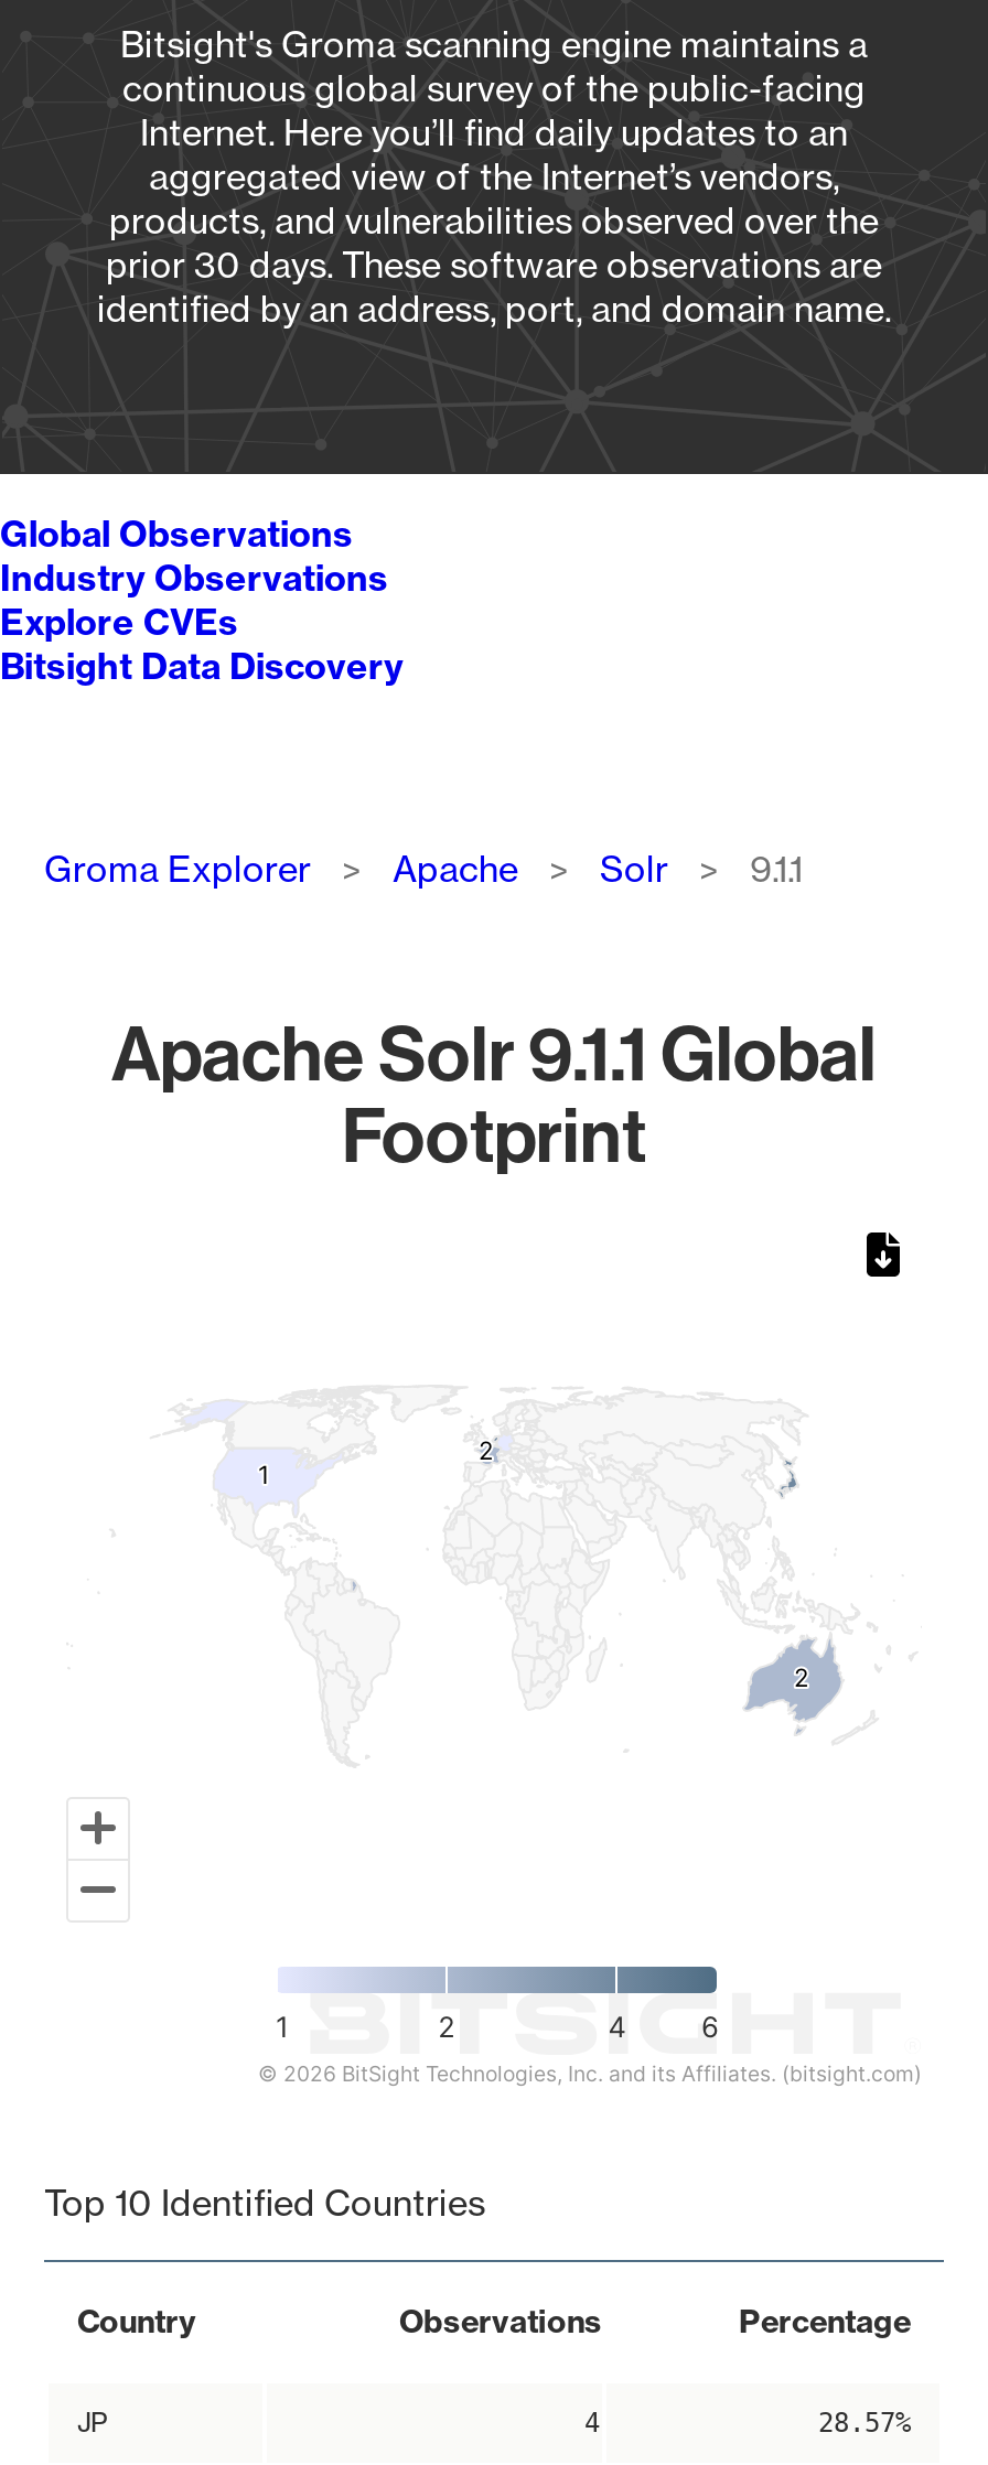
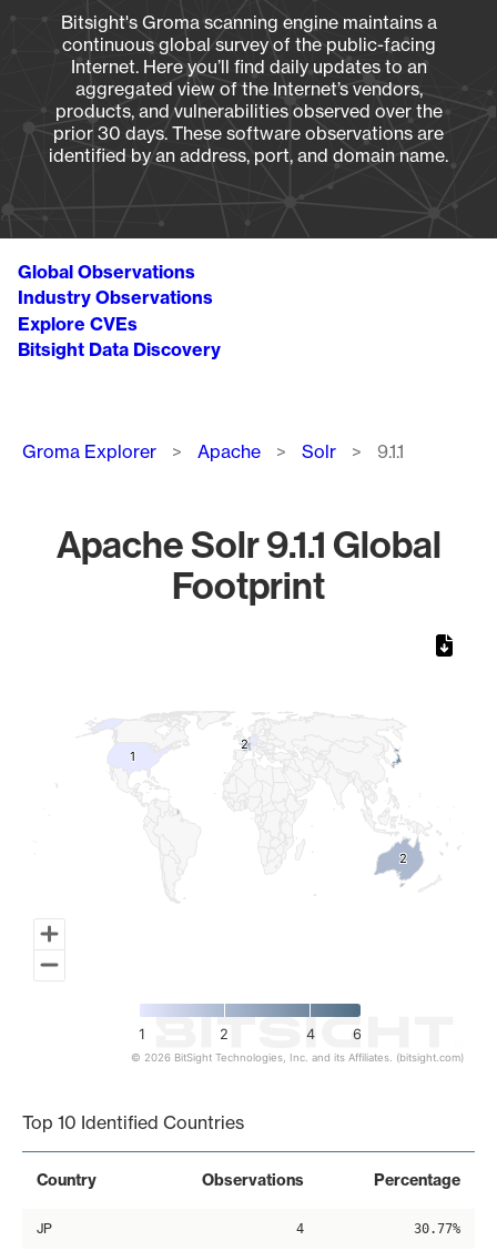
[818,2408,911,2439] 28.57% -> [414,1221,460,1236] 30.77%

